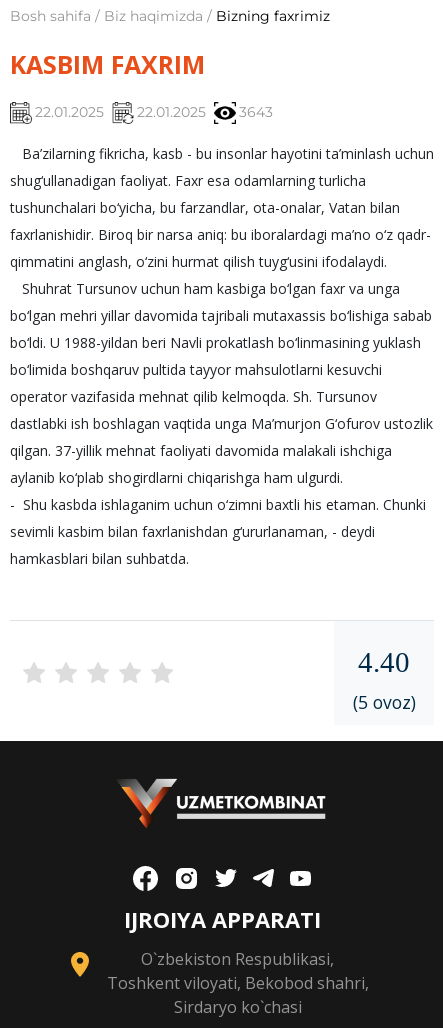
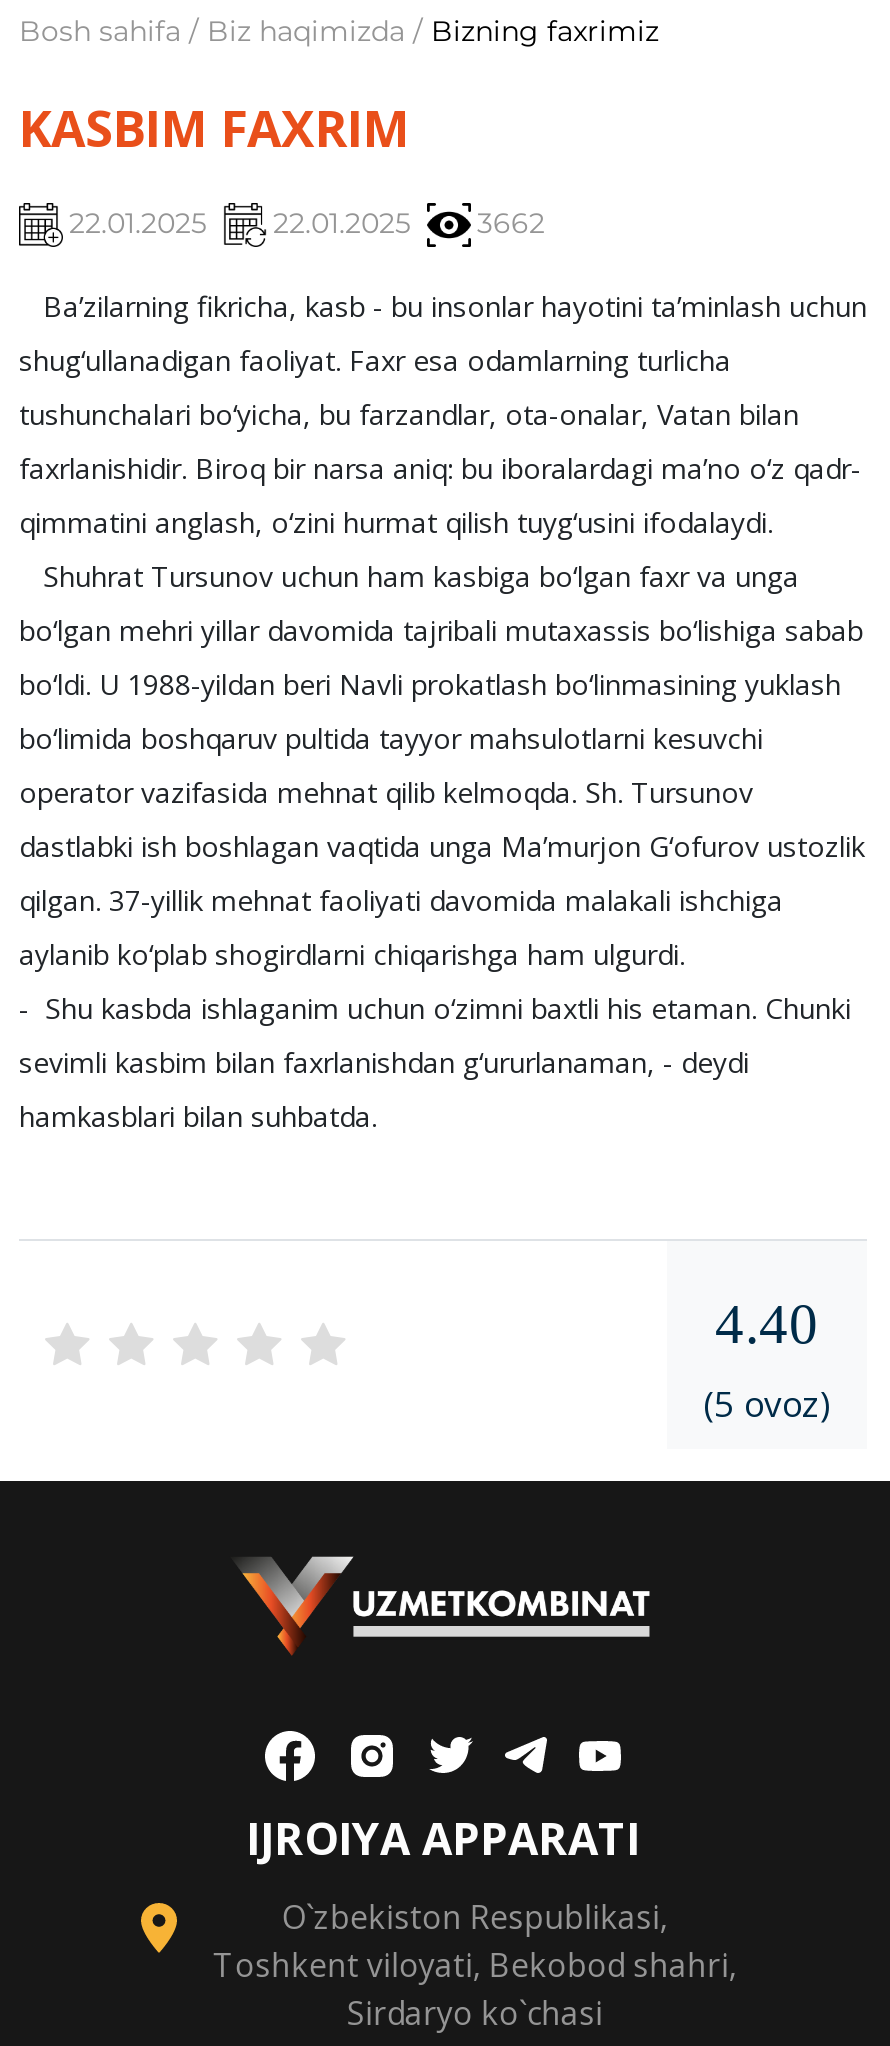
[35,103,273,121] 22.01.2025 22.01.2025 3643 -> [69,205,545,241] 22.01.2025 22.01.2025 3662

